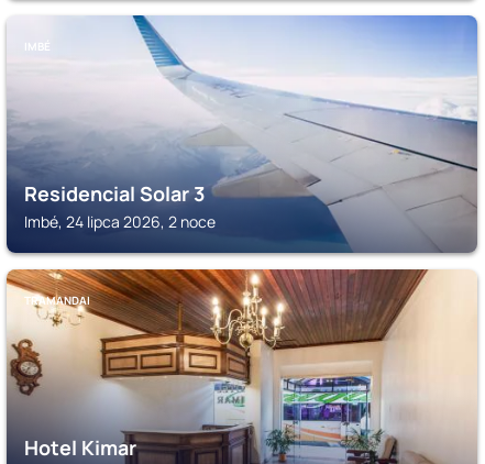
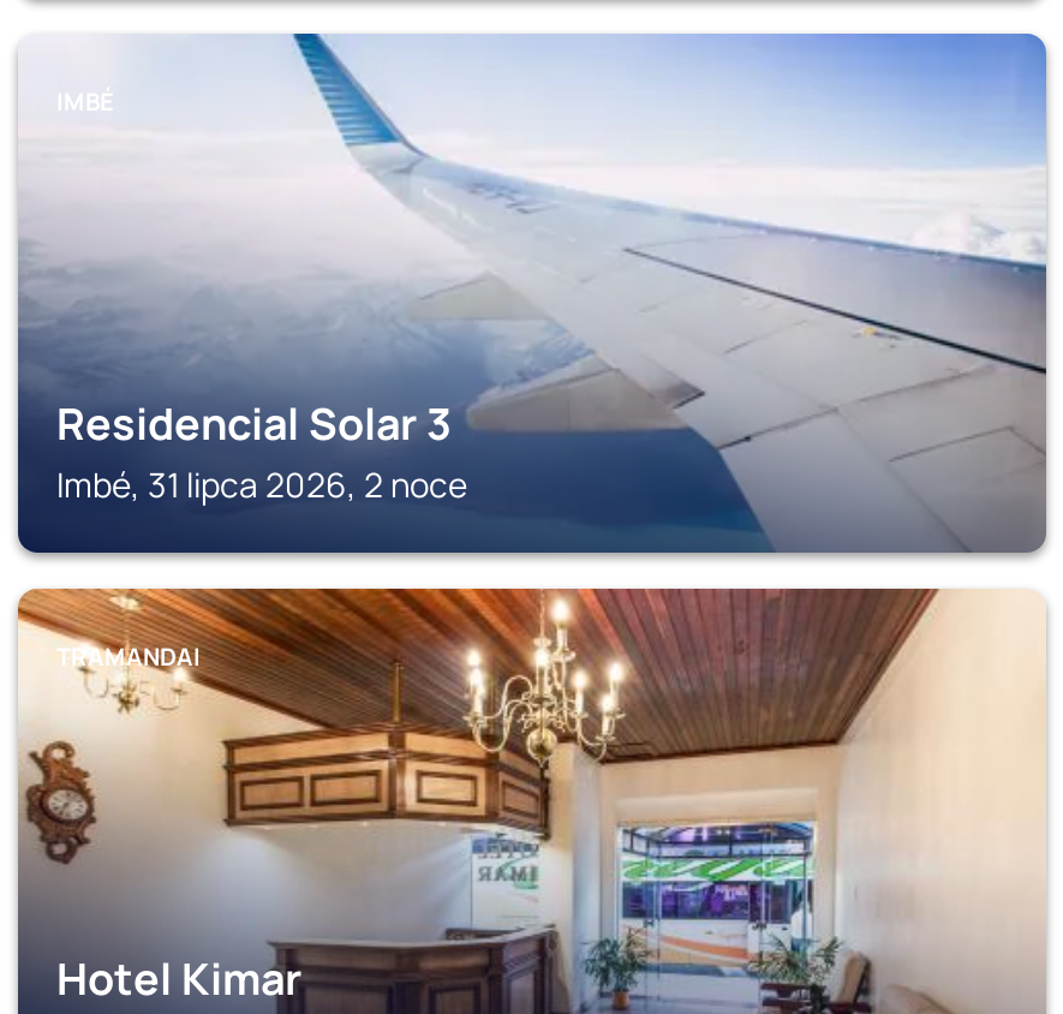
[24,211,216,232] Imbé, 24 lipca 2026, 2 noce -> [56,461,467,507] Imbé, 31 lipca 2026, 2 noce

